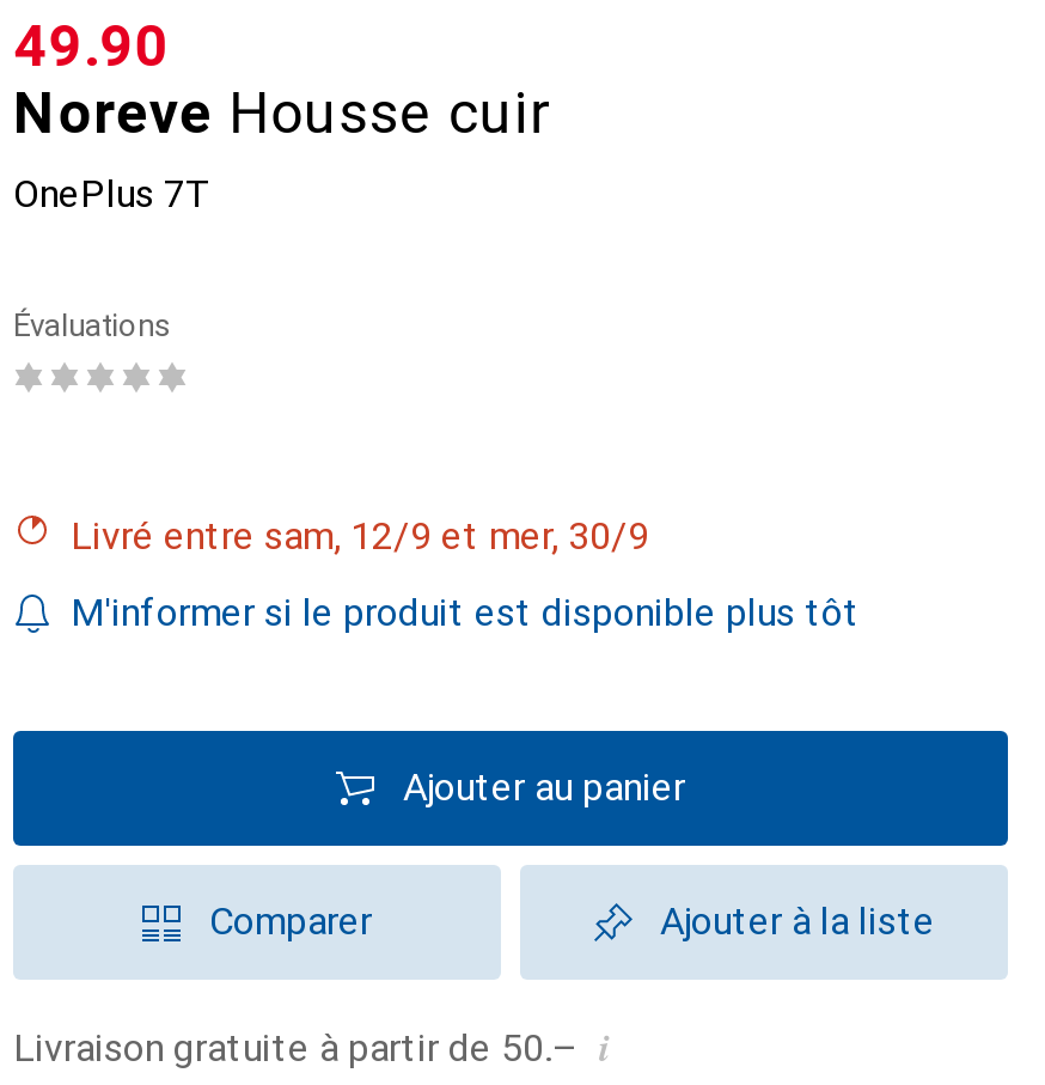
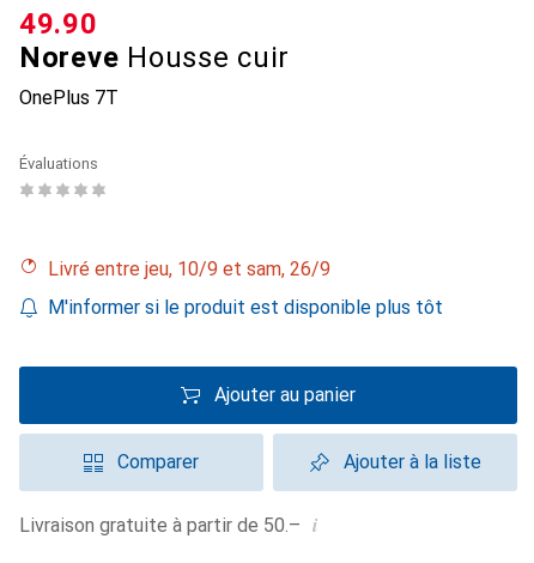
[92,513,649,559] Livré entre sam, 12/9 et mer, 30/9 -> [59,258,330,280] Livré entre jeu, 10/9 et sam, 26/9

